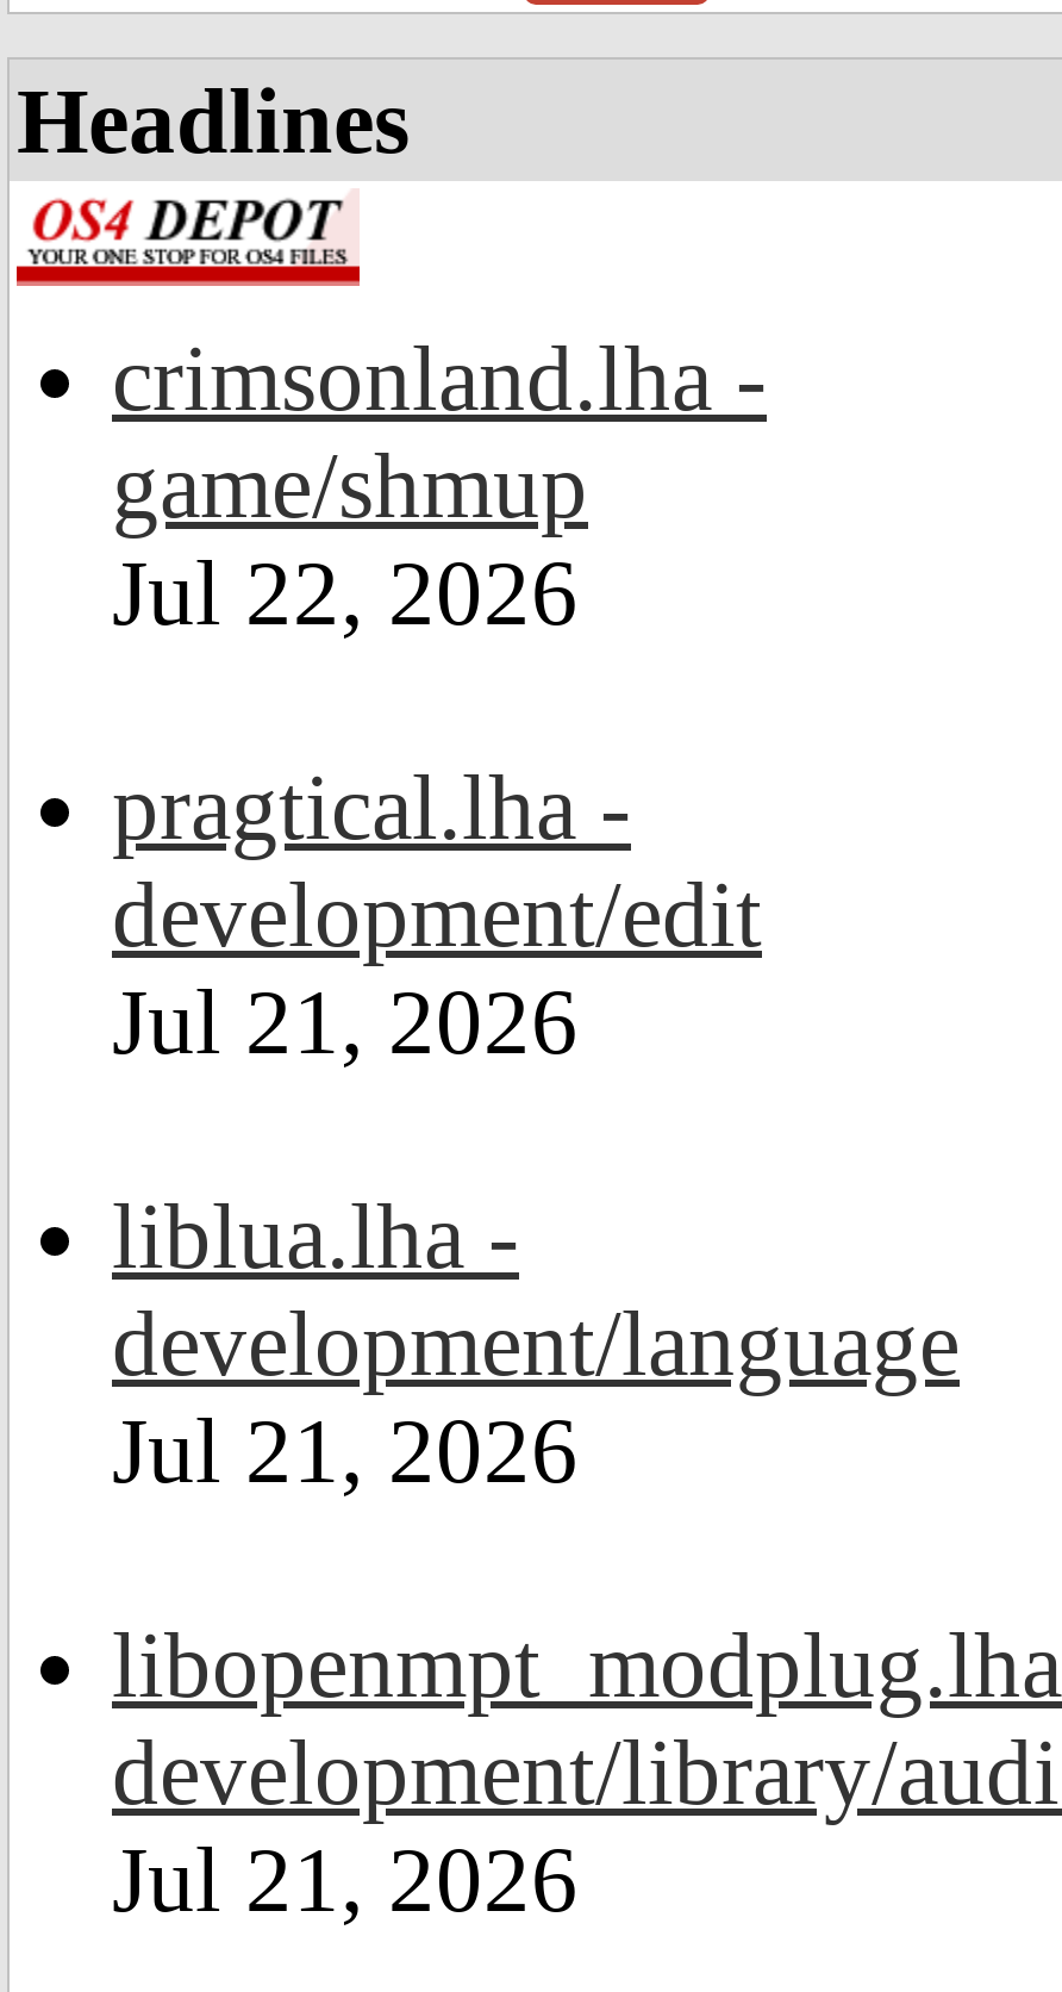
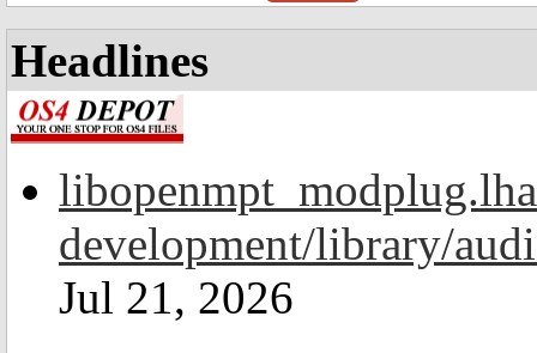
[112,326,960,1501] crimsonland.lha - | game/shmup | Jul 22, 2026 | pragtical.lha - | development/edit | Jul 21, 2026 | liblua.lha - | development/language | Jul 21, 2026 -> none

